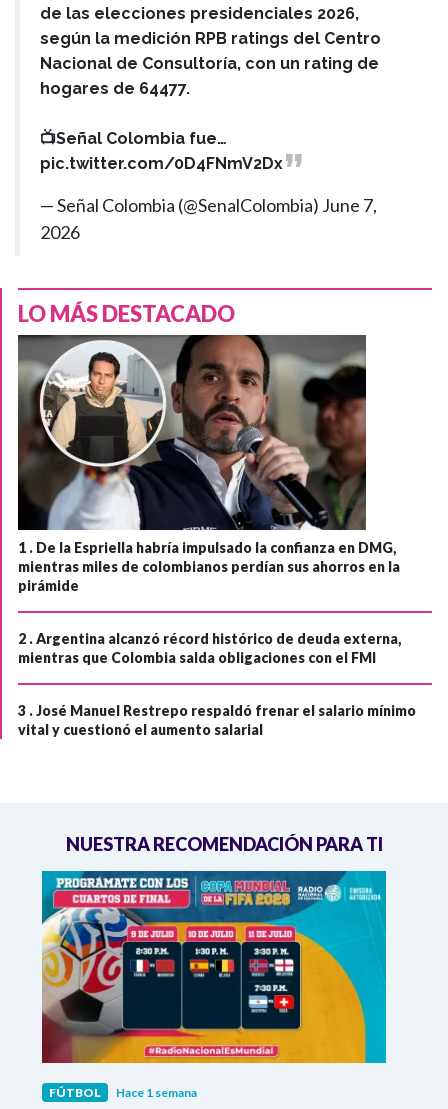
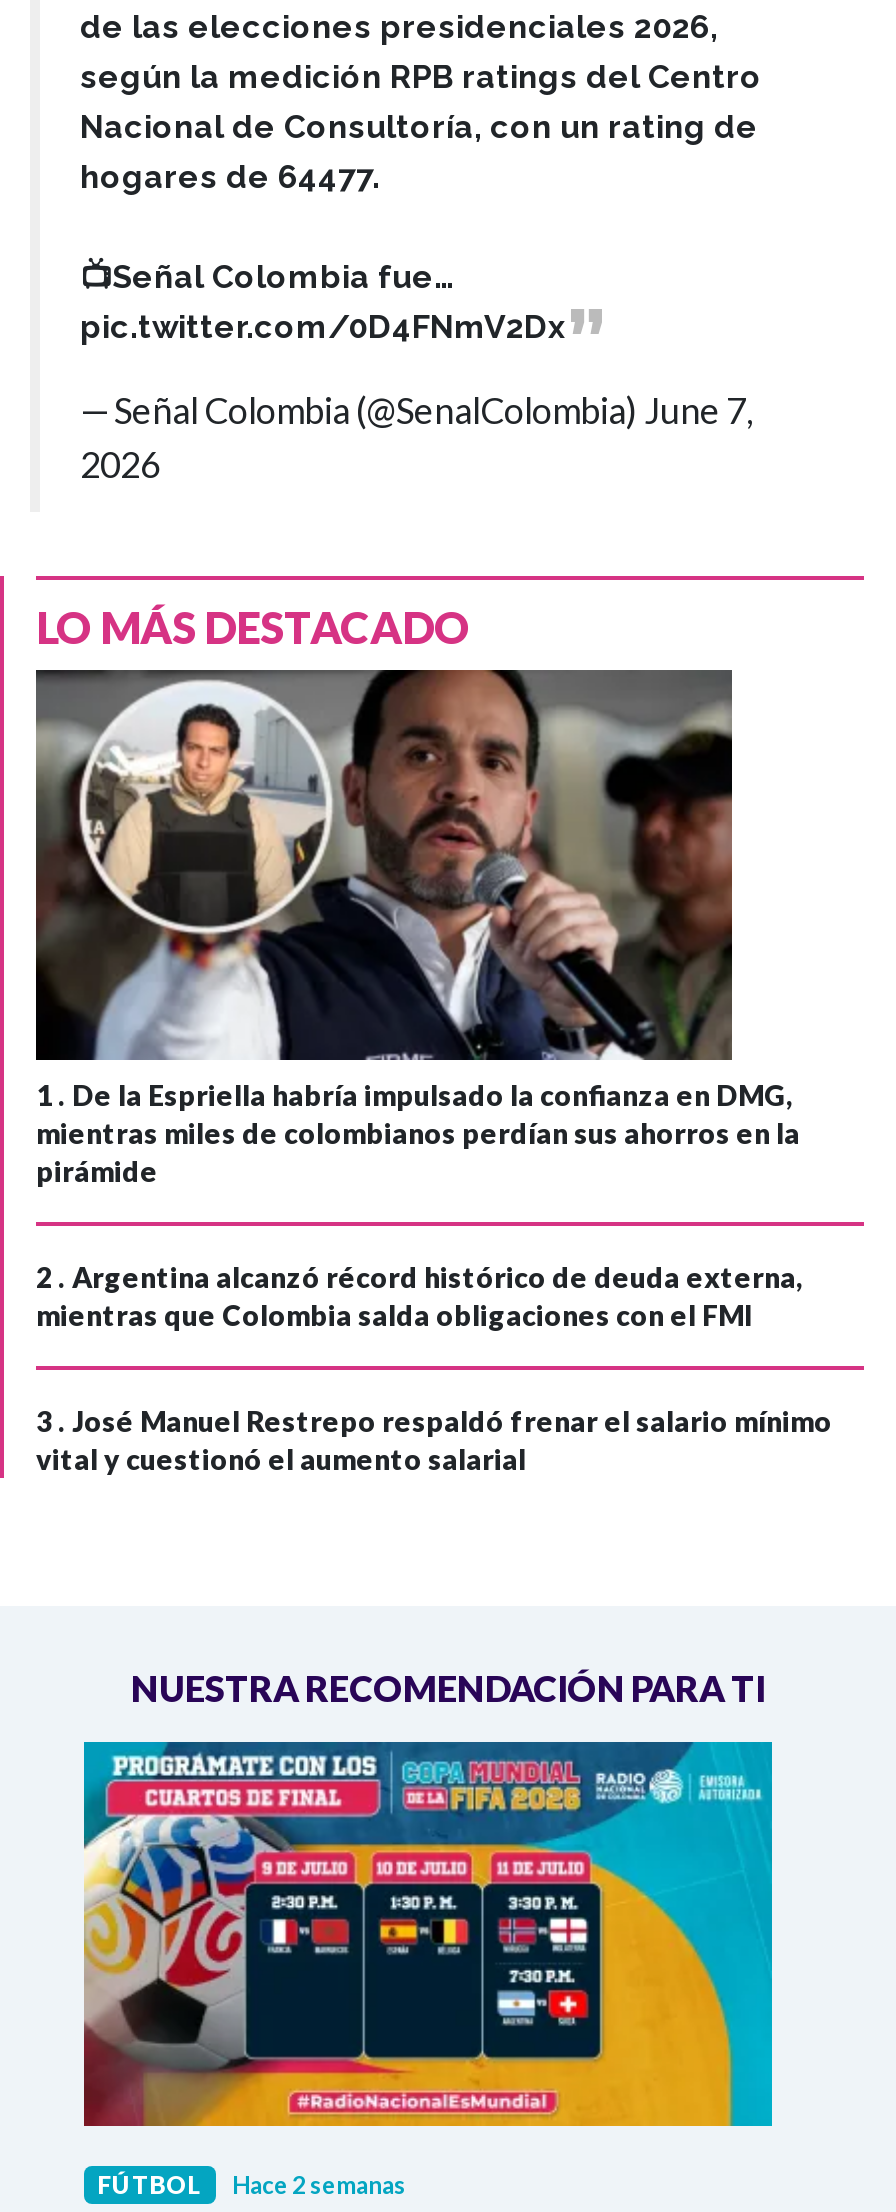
[49,1085,197,1100] FÚTBOL Hace 1 semana -> [98,2171,406,2201] FÚTBOL Hace 2 semanas

